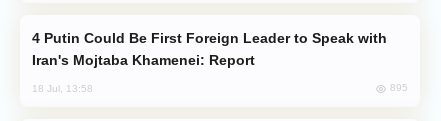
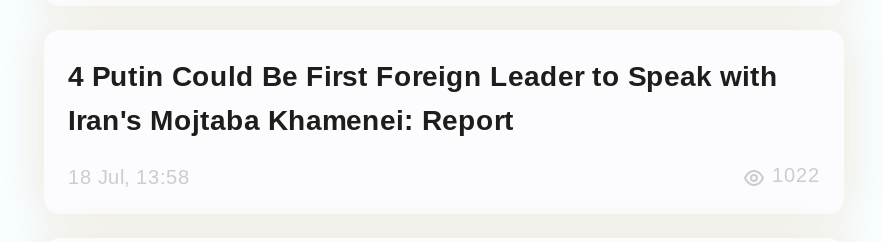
[387,82,408,93] 895 -> [766,165,820,187] 1022

